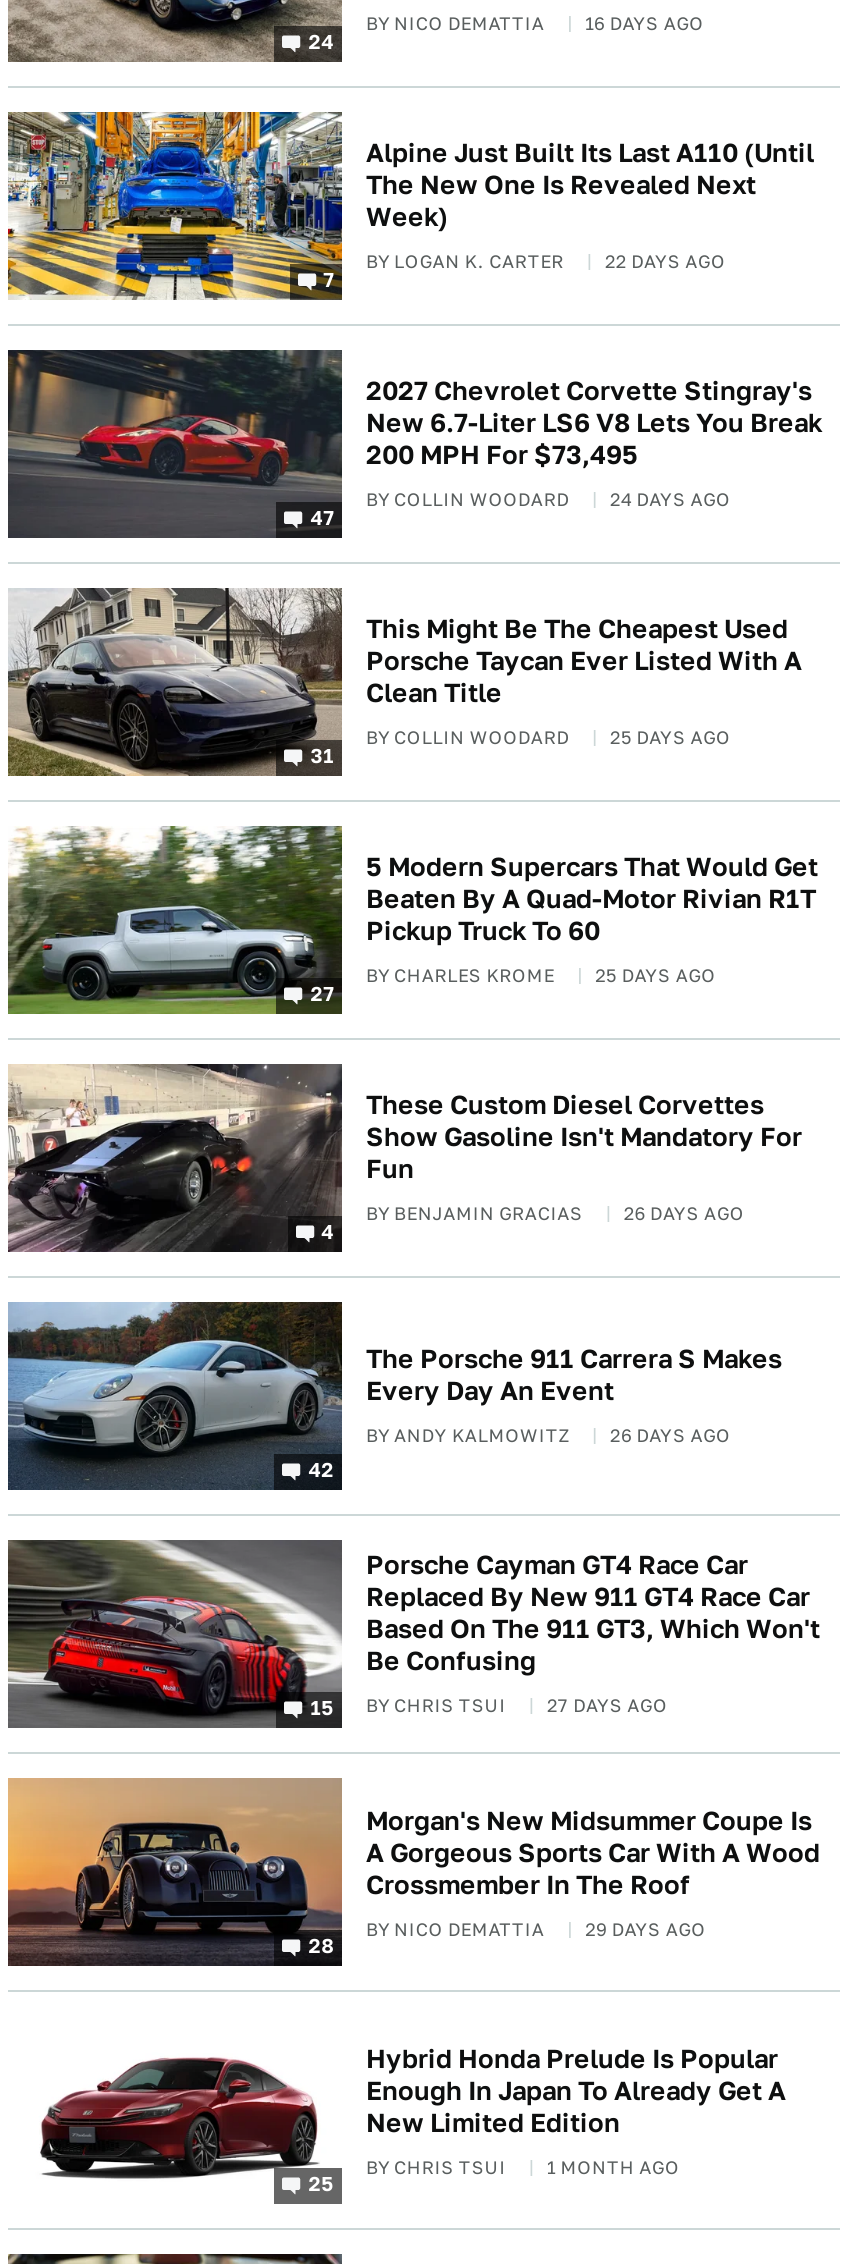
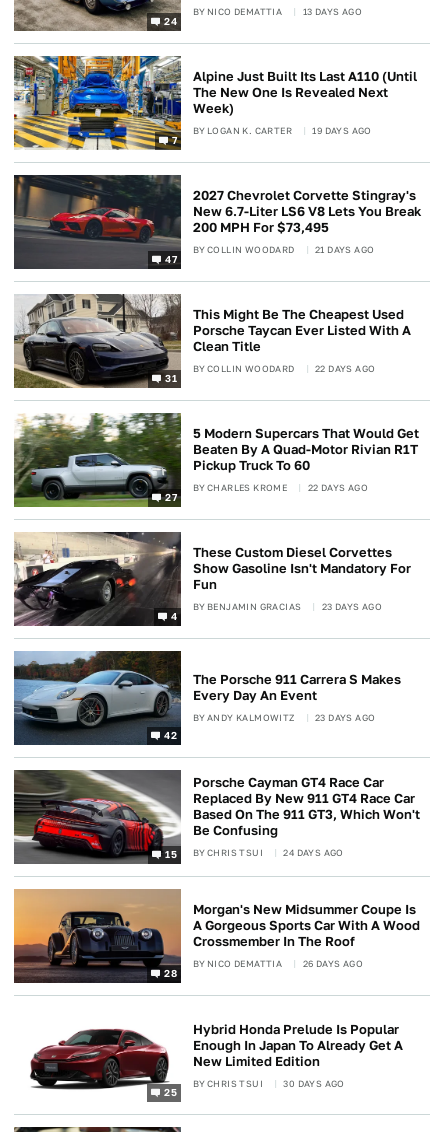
[366,12,704,34] BY NICO DEMATTIA 16 DAYS AGO -> [193,6,362,17] BY NICO DEMATTIA 13 DAYS AGO
[366,250,726,272] BY LOGAN K. CARTER 22 DAYS AGO -> [193,125,372,136] BY LOGAN K. CARTER 19 DAYS AGO
[366,488,731,510] BY COLLIN WOODARD 24 DAYS AGO -> [193,244,374,255] BY COLLIN WOODARD 21 DAYS AGO
[366,726,731,748] BY COLLIN WOODARD 25 DAYS AGO -> [193,363,375,374] BY COLLIN WOODARD 22 DAYS AGO
[366,965,716,987] BY CHARLES KROME 25 DAYS AGO -> [193,482,368,493] BY CHARLES KROME 22 DAYS AGO
[366,1203,744,1225] BY BENJAMIN GRACIAS 26 DAYS AGO -> [193,601,382,612] BY BENJAMIN GRACIAS 23 DAYS AGO
[366,1425,731,1447] BY ANDY KALMOWITZ 26 DAYS AGO -> [193,712,375,723] BY ANDY KALMOWITZ 23 DAYS AGO
[310,1695,668,1719] 15 BY CHRIS TSUI 27 DAYS AGO -> [165,847,344,860] 15 BY CHRIS TSUI 24 DAYS AGO
[366,1917,706,1939] BY NICO DEMATTIA 29 DAYS AGO -> [193,958,363,969] BY NICO DEMATTIA 26 DAYS AGO
[366,2155,680,2177] BY CHRIS TSUI 1 MONTH AGO -> [193,1077,345,1088] BY CHRIS TSUI 30 DAYS AGO

